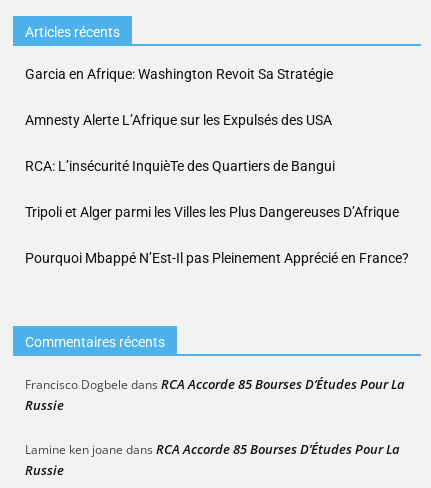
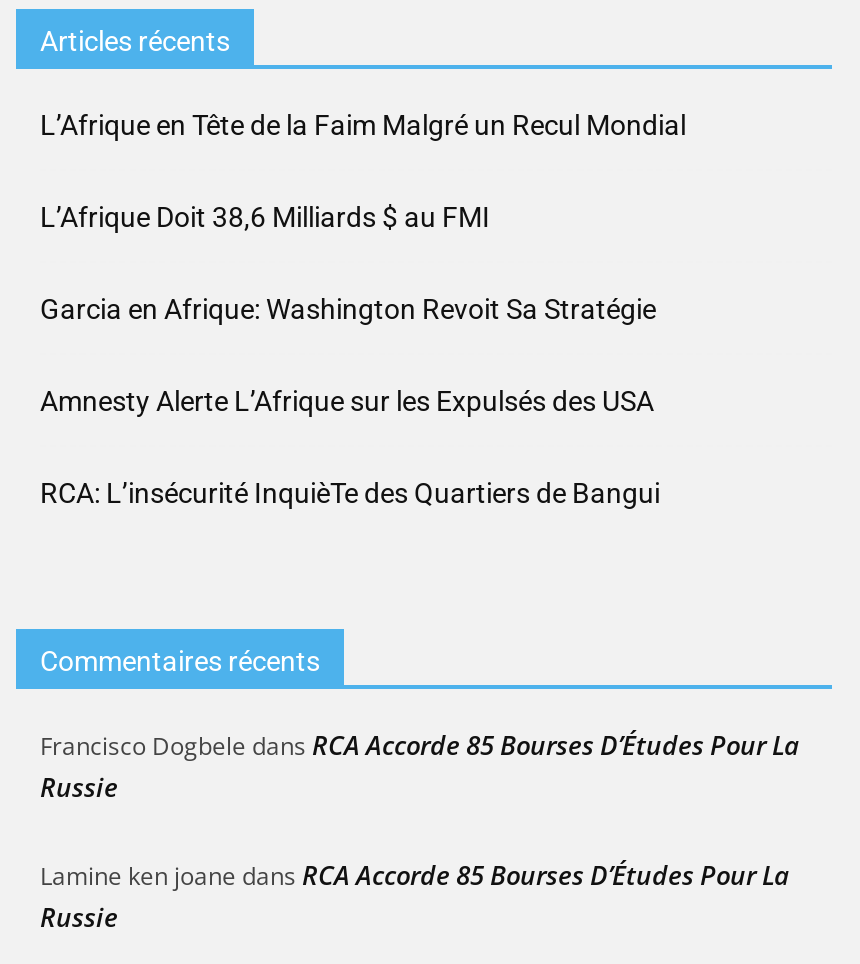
none -> [40,109,686,233] L’Afrique en Tête de la Faim Malgré un Recul Mondial | L’Afrique Doit 38,6 Milliards $ au FMI
moved [25,66,335,174] -> [40,293,660,509]: Garcia en Afrique: Washington Revoit Sa Stratégie | Amnesty Alerte L’Afrique sur les Expulsés des USA | RCA: L’insécurité InquièTe des Quartiers de Bangui
[25,204,409,266] Tripoli et Alger parmi les Villes les Plus Dangereuses D’Afrique | Pourquoi Mbappé N’Est-Il pas Pleinement Apprécié en France? -> none

